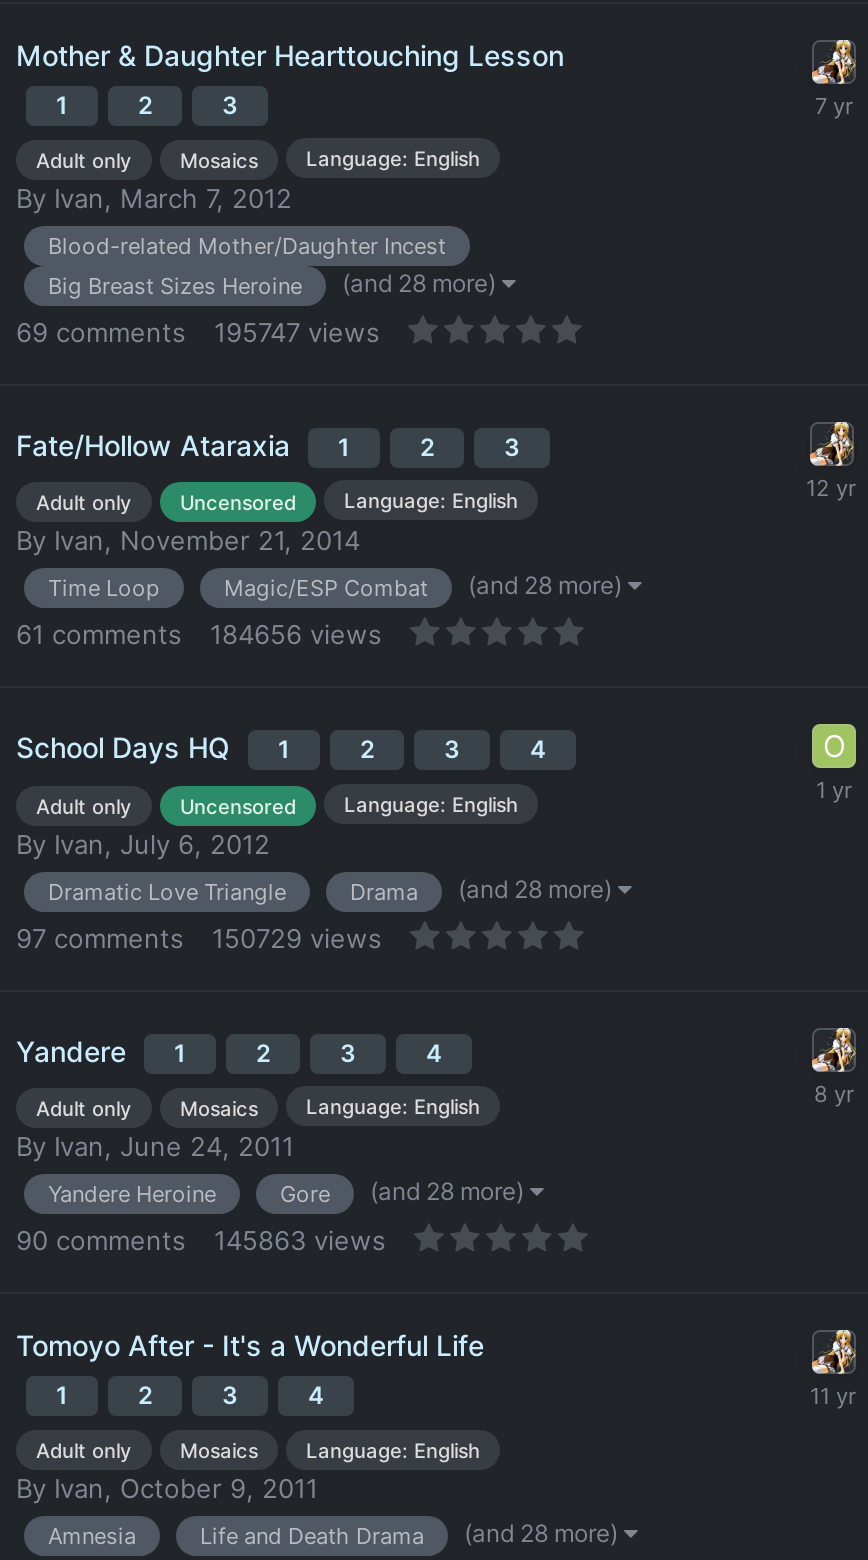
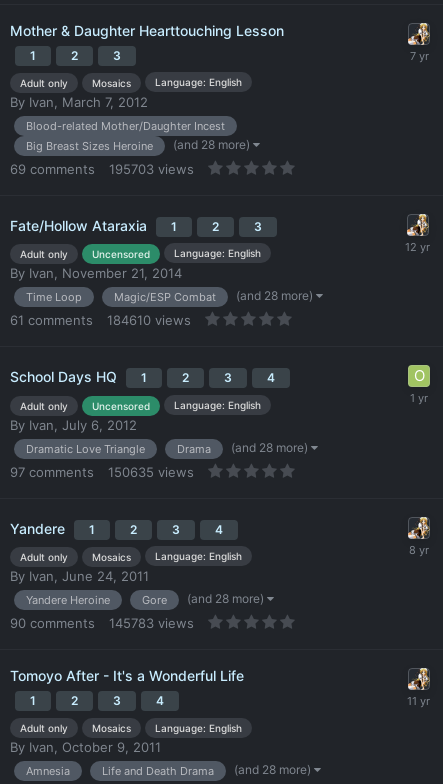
[16,316,380,348] 69 comments 195747 views -> [10,161,194,177] 69 comments 195703 views
[16,619,382,651] 61 comments 184656 views -> [10,312,191,328] 61 comments 184610 views
[16,921,382,953] 97 comments 150729 views -> [10,464,194,480] 97 comments 150635 views
[16,1224,386,1256] 90 comments 145863 views -> [10,615,194,631] 90 comments 145783 views

